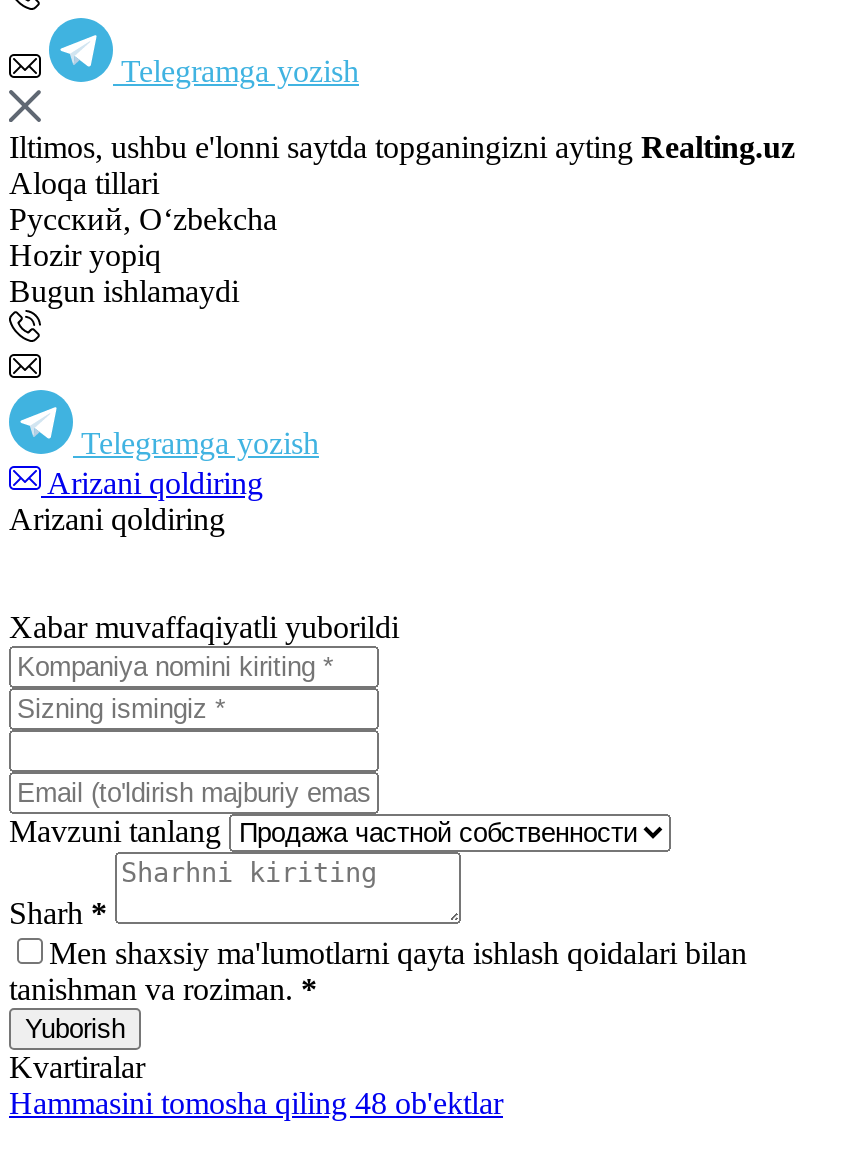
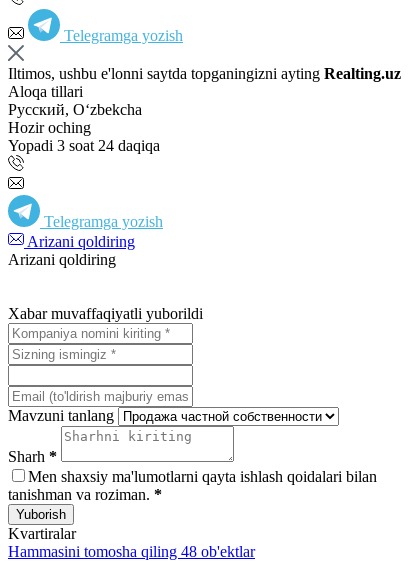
[9,238,239,308] Hozir yopiq | Bugun ishlamaydi -> [8,119,160,154] Hozir oching | Yopadi 3 soat 24 daqiqa

